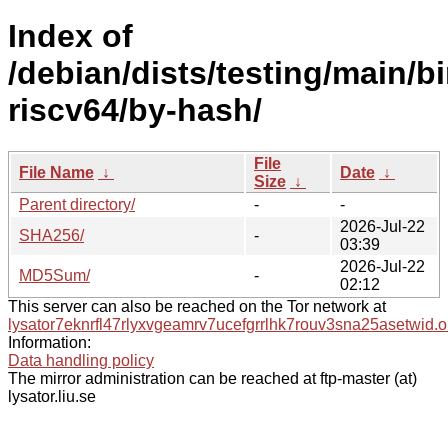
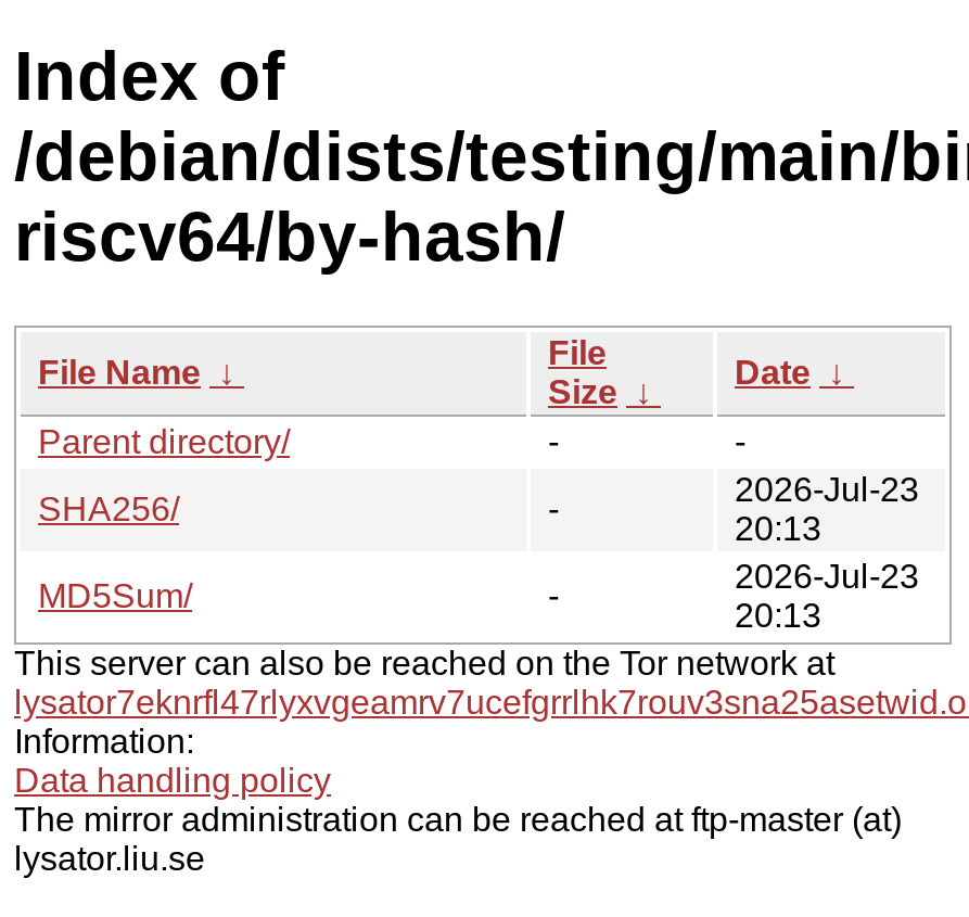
[340,218,425,253] 2026-Jul-22 | 03:39 -> [735,471,919,547] 2026-Jul-23 | 20:13
[340,258,425,293] 2026-Jul-22 | 02:12 -> [735,558,919,634] 2026-Jul-23 | 20:13

